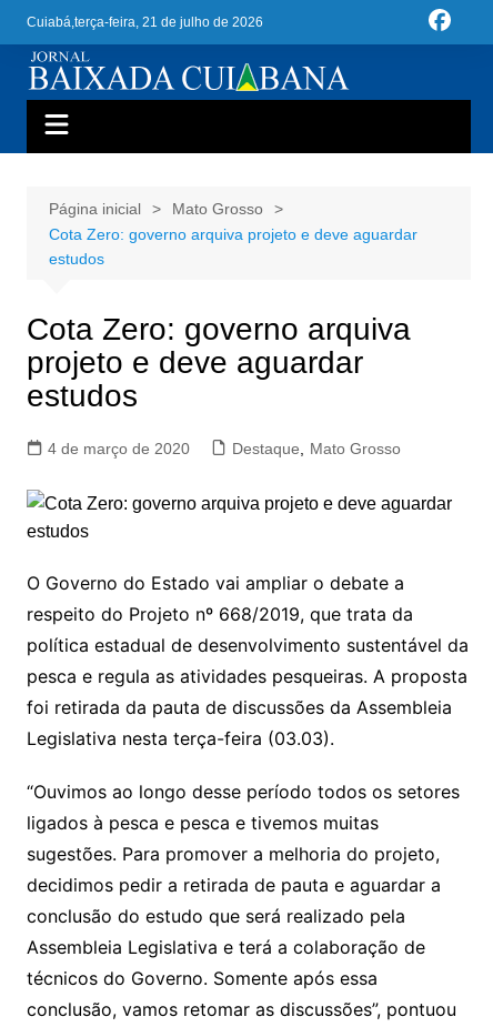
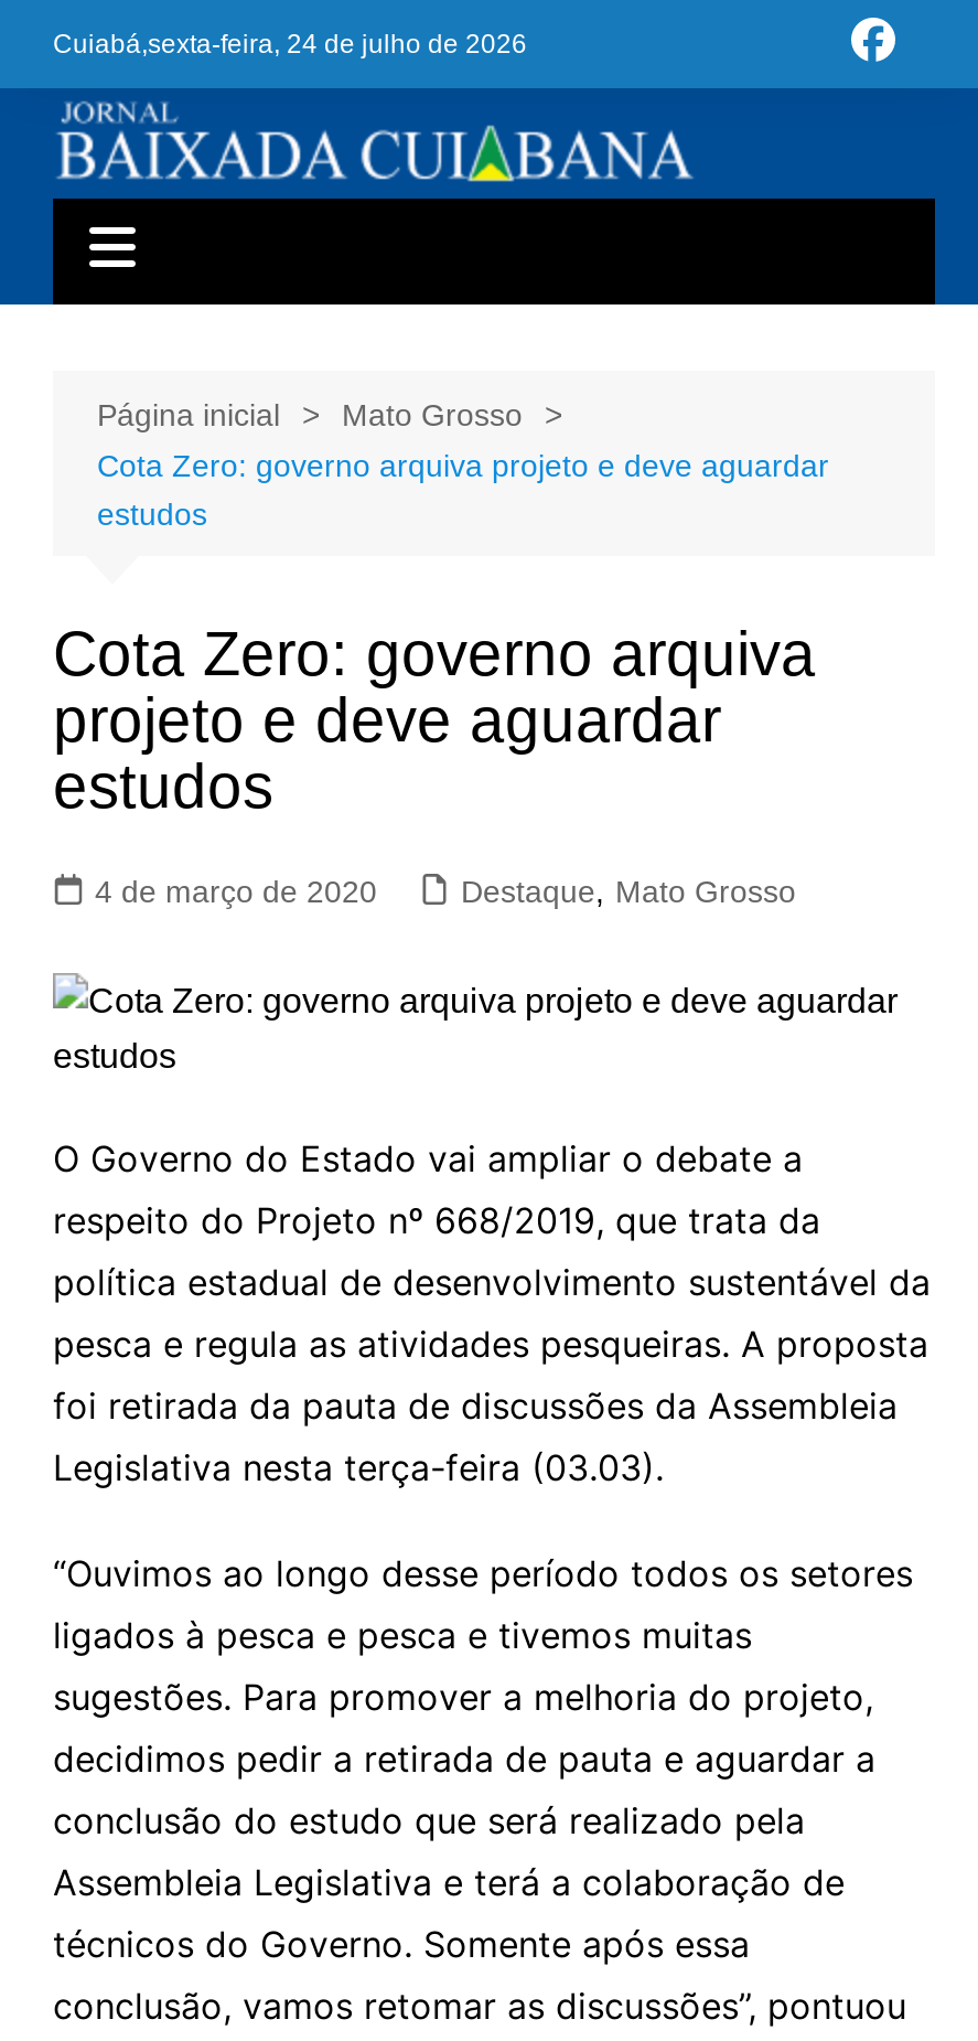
[27,14,263,29] Cuiabá,terça-feira, 21 de julho de 2026 -> [53,28,527,58] Cuiabá,sexta-feira, 24 de julho de 2026

